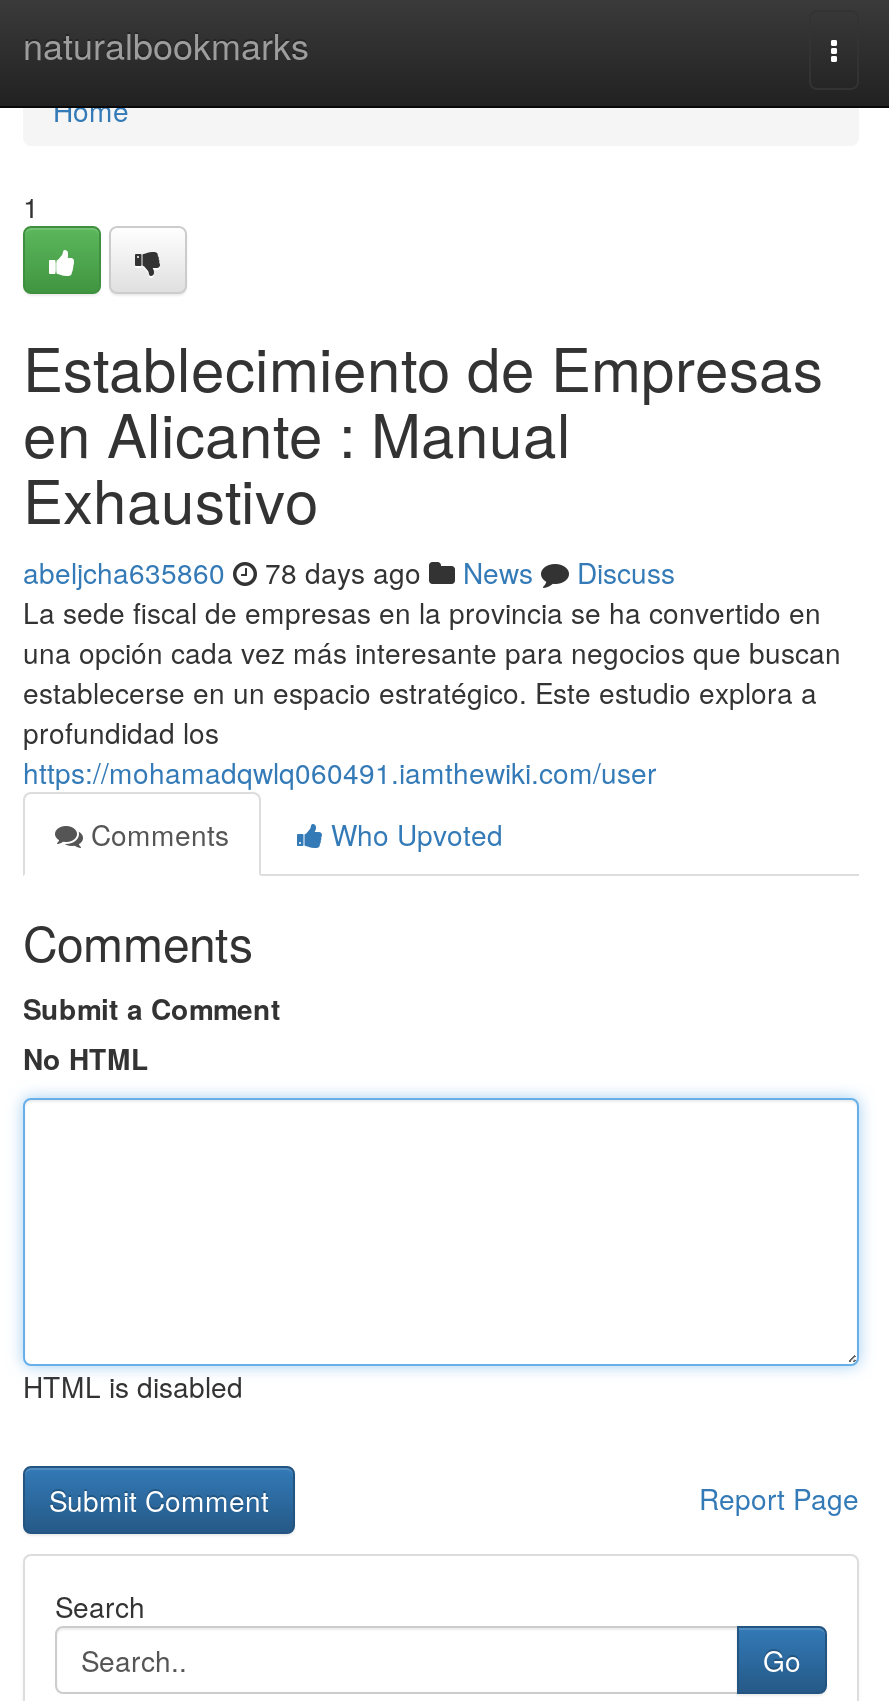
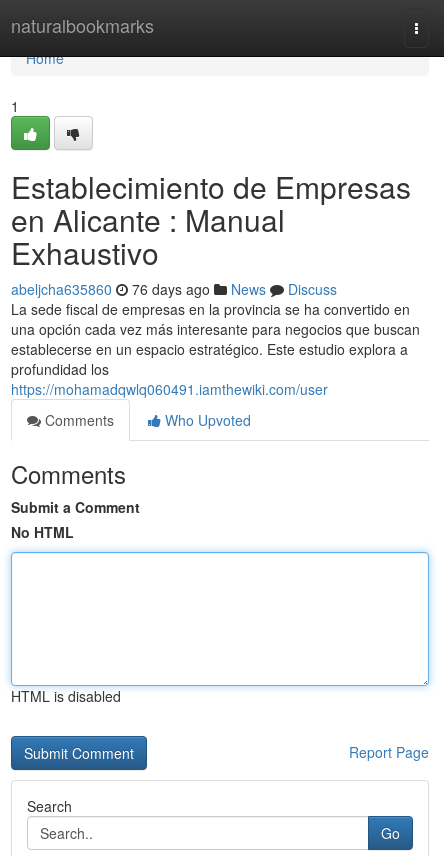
[23,552,675,592] abeljcha635860 78 days ago News Discuss -> [11,279,337,299] abeljcha635860 76 days ago News Discuss

